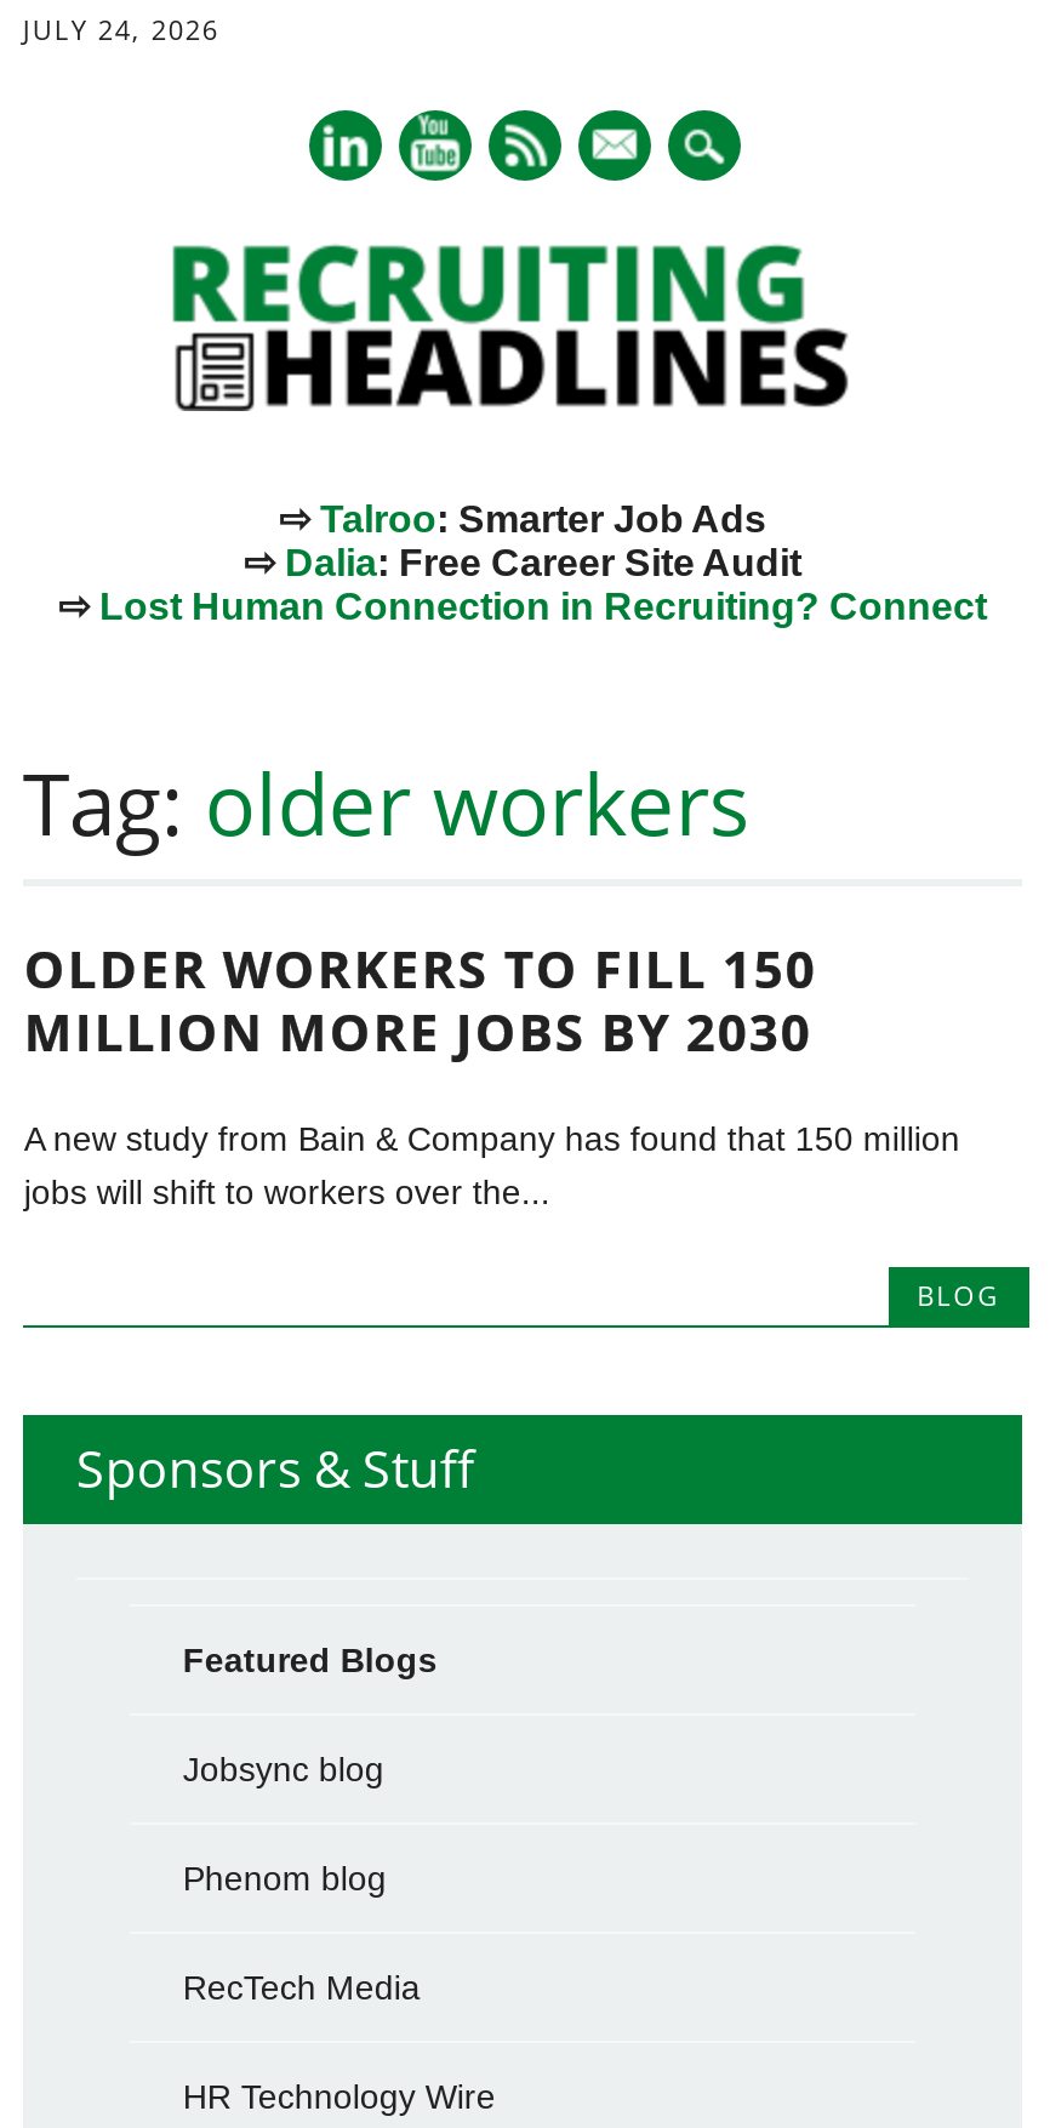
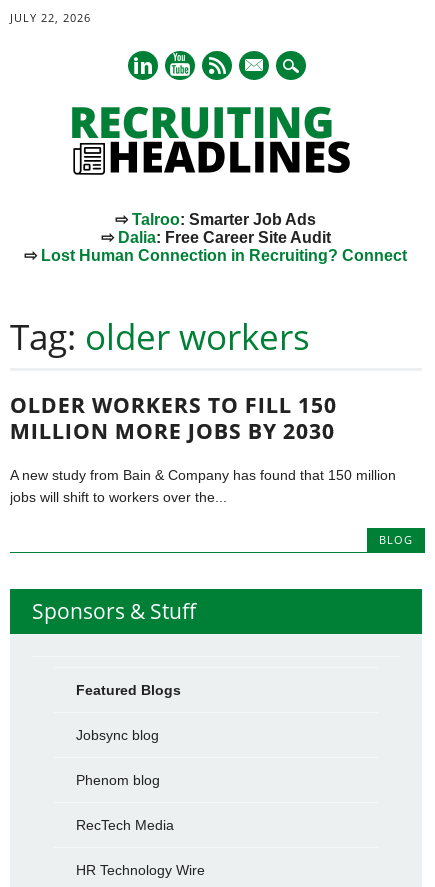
[23,11,219,47] JULY 24, 2026 -> [10,10,91,25] JULY 22, 2026

